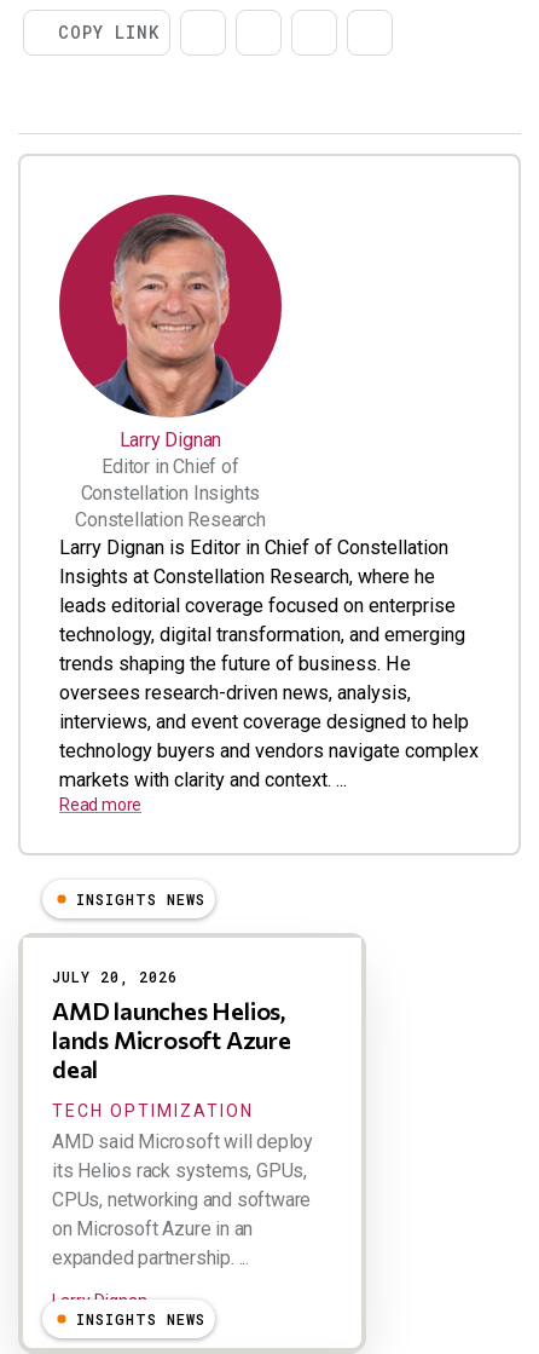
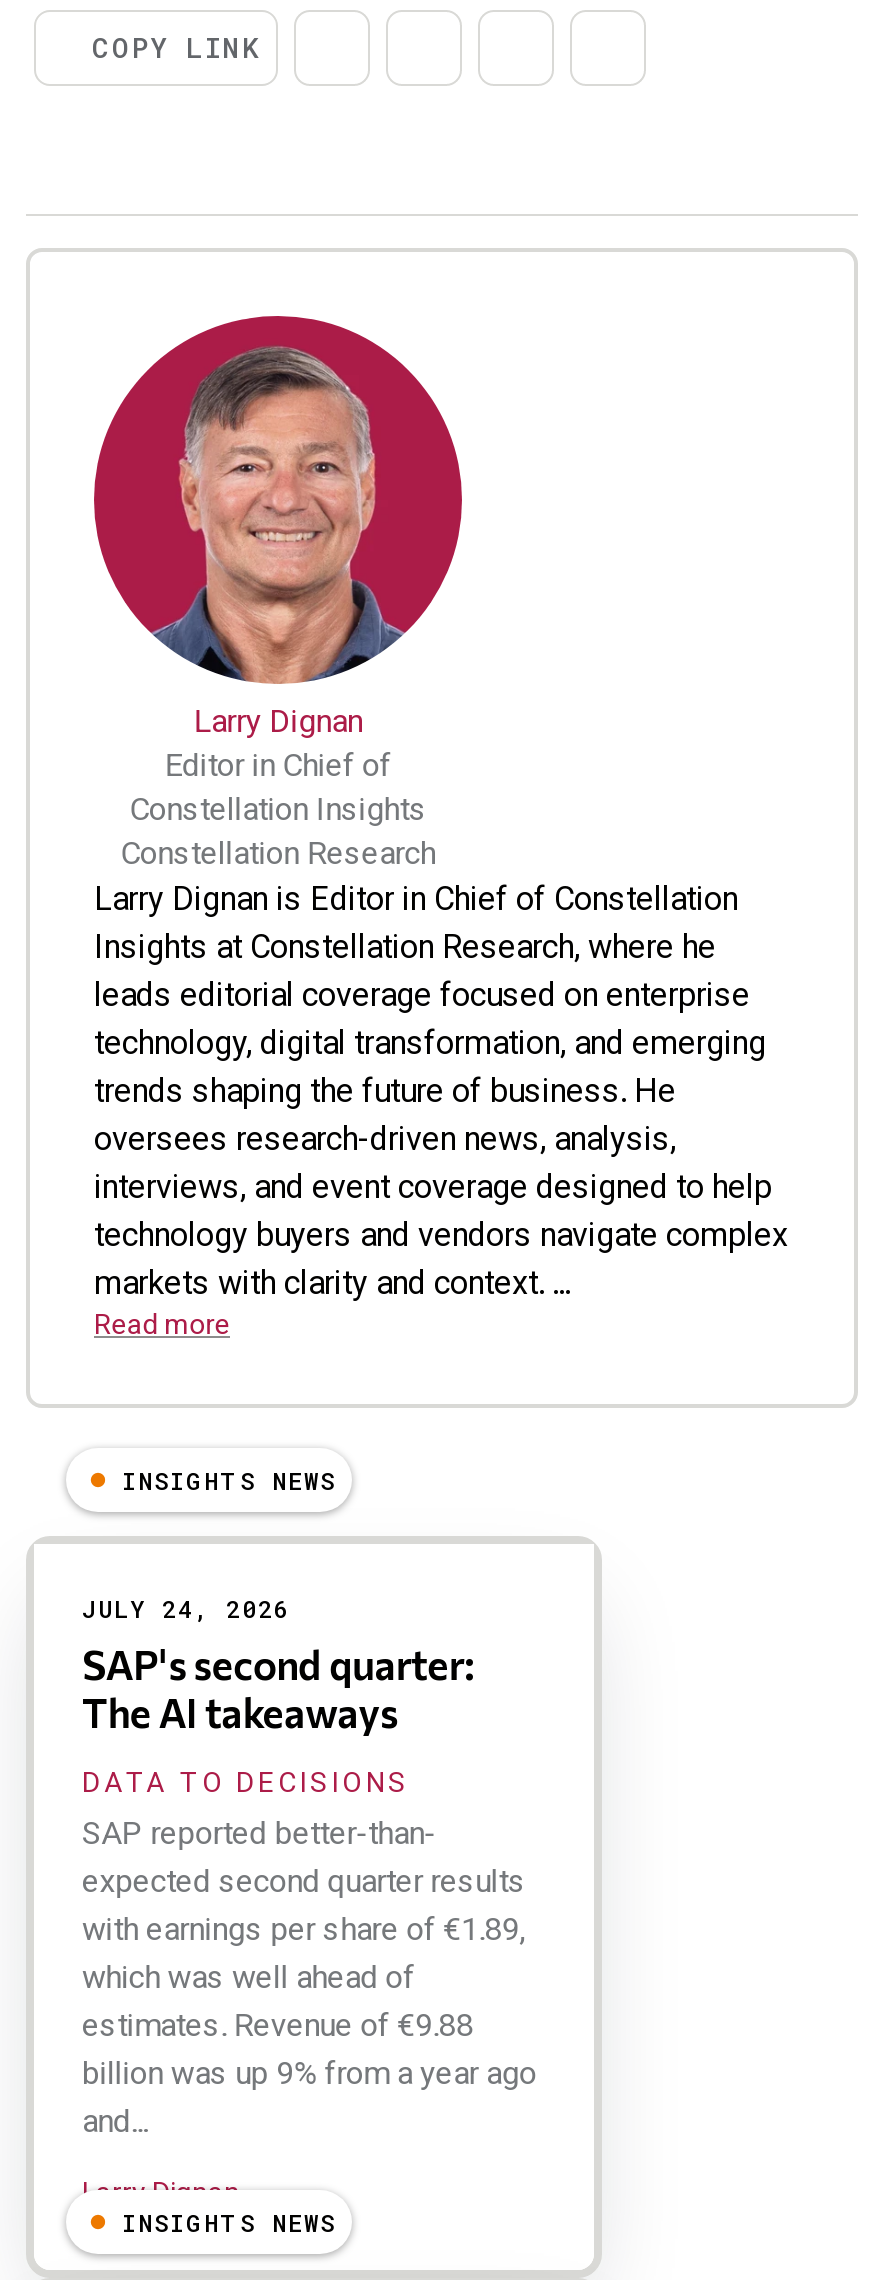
[52,967,291,1083] JULY 20, 2026 | AMD launches Helios, | lands Microsoft Azure | deal -> [82,1593,474,1737] JULY 24, 2026 | SAP's second quarter: | The AI takeaways
[52,1102,313,1270] TECH OPTIMIZATION | AMD said Microsoft will deploy | its Helios rack systems, GPUs, | CPUs, networking and software | on Microsoft Azure in an | expanded partnership. ... -> [82,1767,537,2141] DATA TO DECISIONS | SAP reported better-than- | expected second quarter results | with earnings per share of €1.89, | which was well ahead of | estimates. Revenue of €9.88 | billion was up 9% from a year ago | and...

